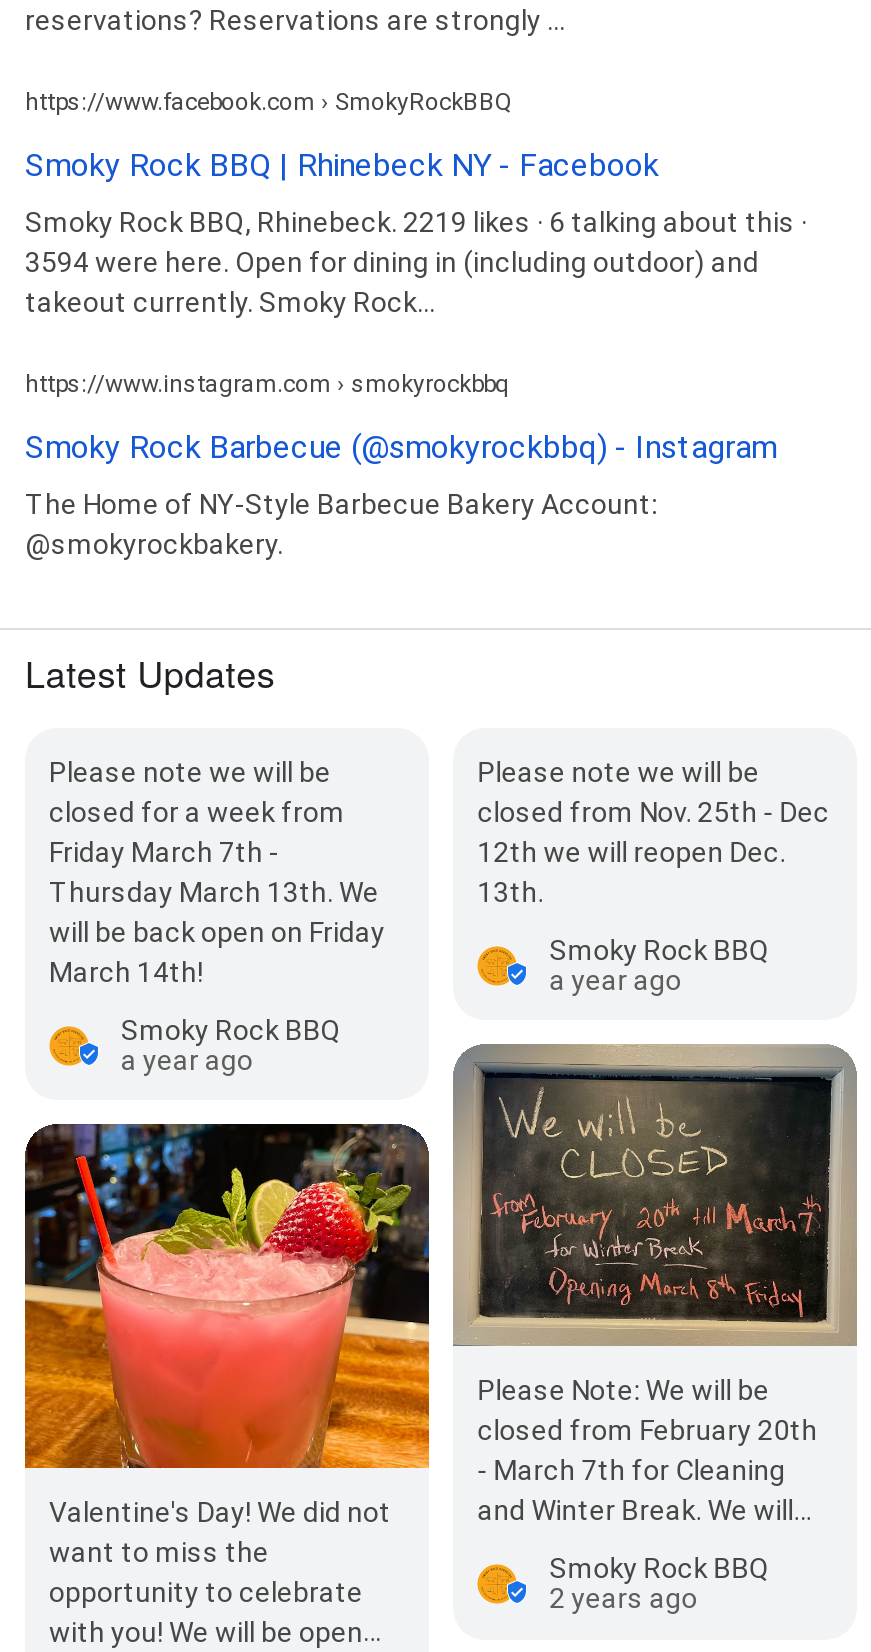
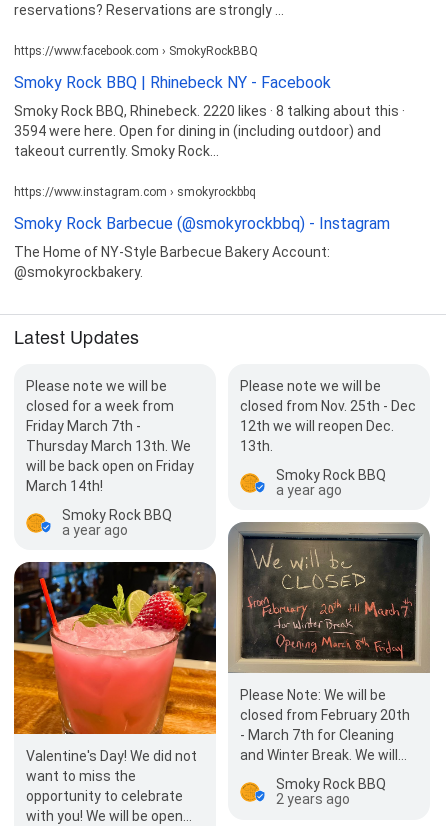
[25,205,807,237] Smoky Rock BBQ, Rhinebeck. 2219 likes · 6 talking about this · -> [14,103,405,119] Smoky Rock BBQ, Rhinebeck. 2220 likes · 8 talking about this ·

